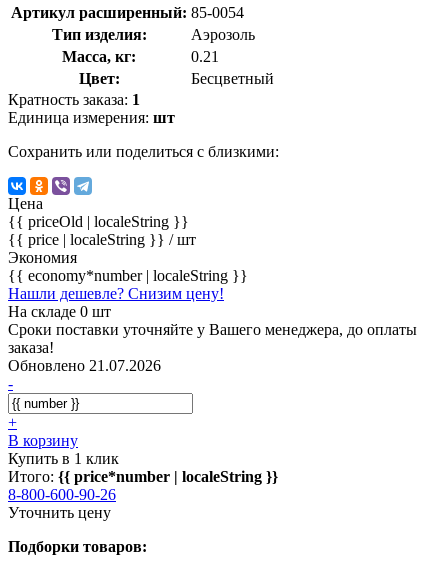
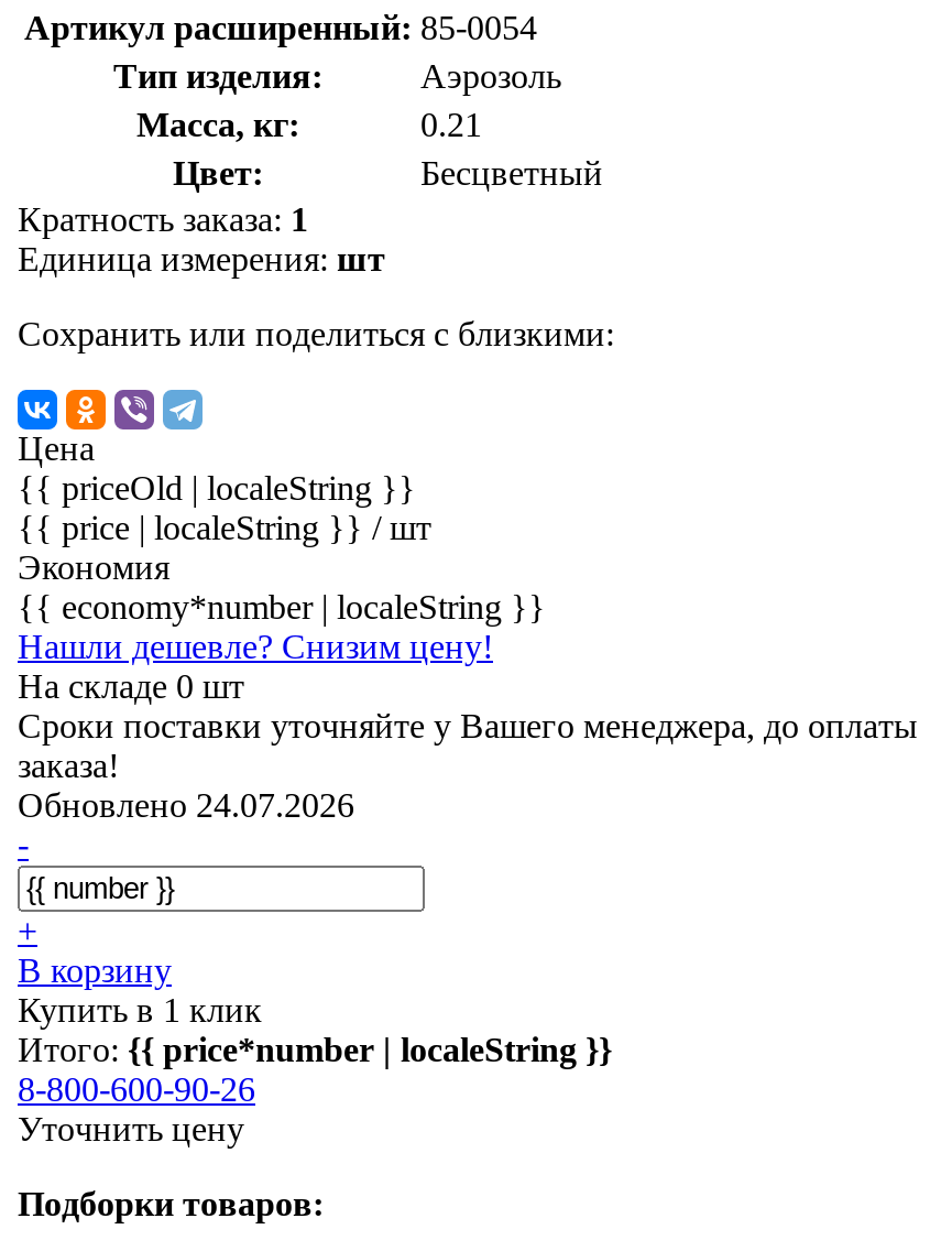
[8,357,161,374] Обновлено 21.07.2026 -> [18,786,354,824] Обновлено 24.07.2026

